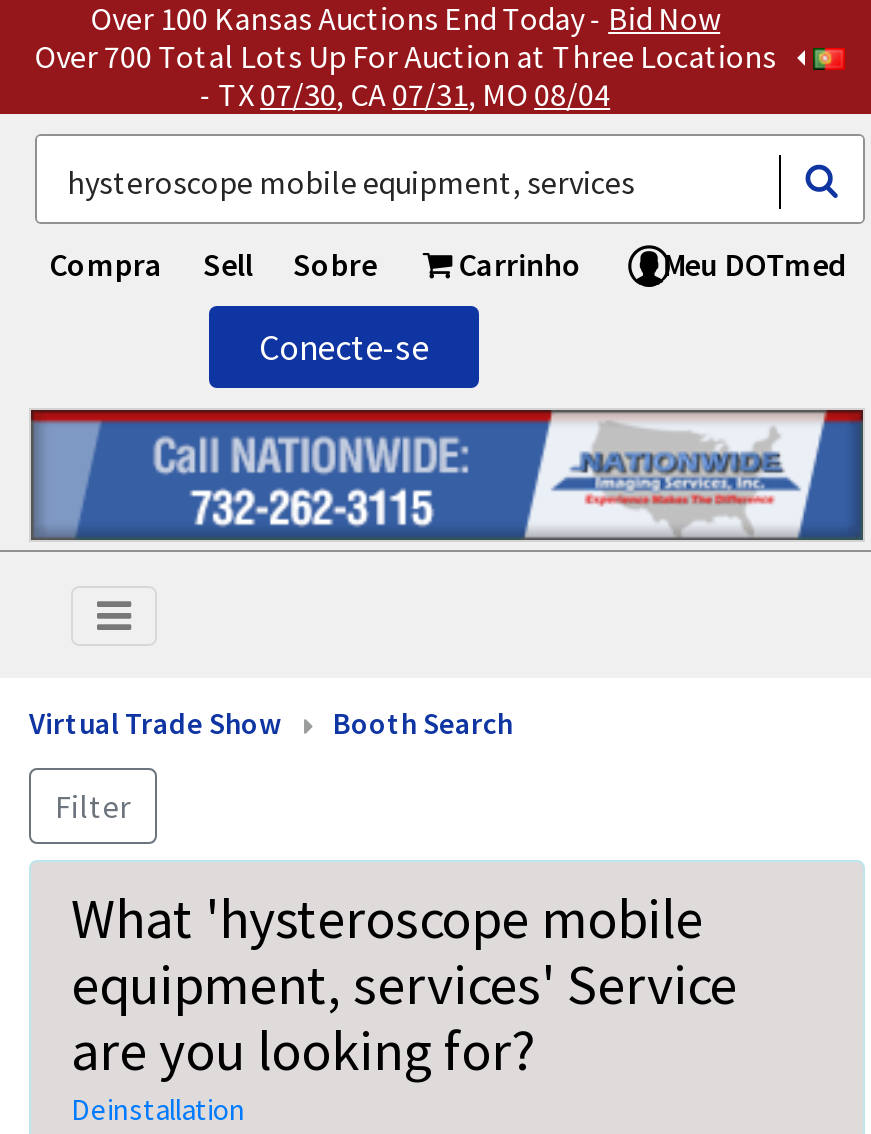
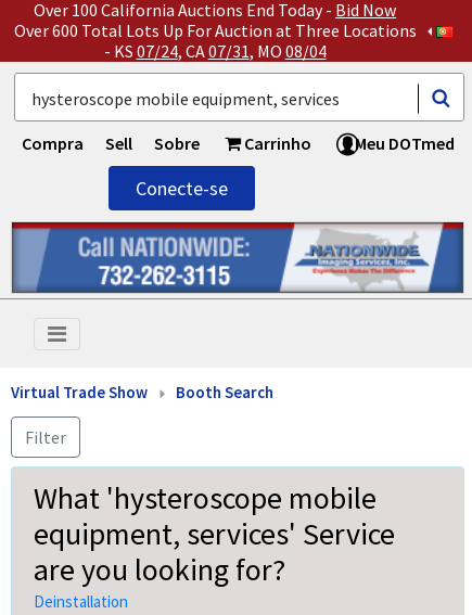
[90,0,720,38] Over 100 Kansas Auctions End Today - Bid Now -> [34,0,396,21] Over 100 California Auctions End Today - Bid Now
[34,36,776,76] Over 700 Total Lots Up For Auction at Three Locations -> [14,20,416,41] Over 600 Total Lots Up For Auction at Three Locations
[200,74,610,114] - TX 07/30, CA 07/31, MO 08/04 -> [104,40,326,62] - KS 07/24, CA 07/31, MO 08/04

